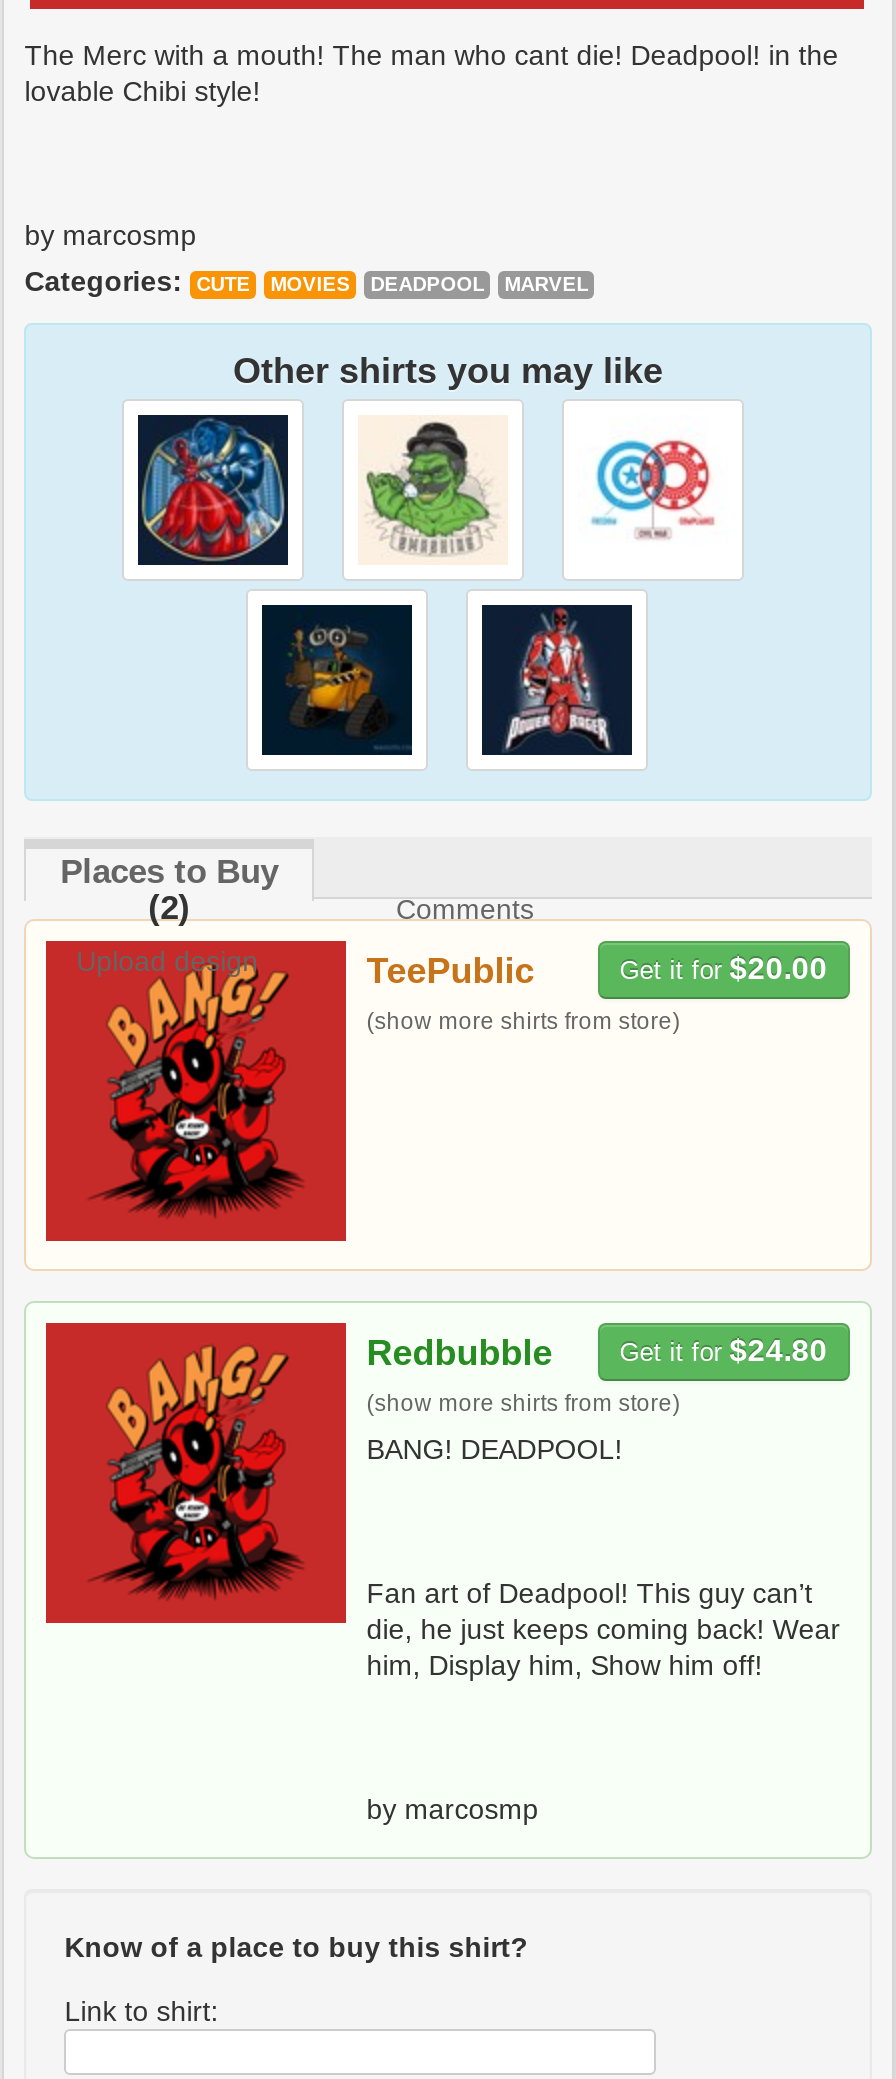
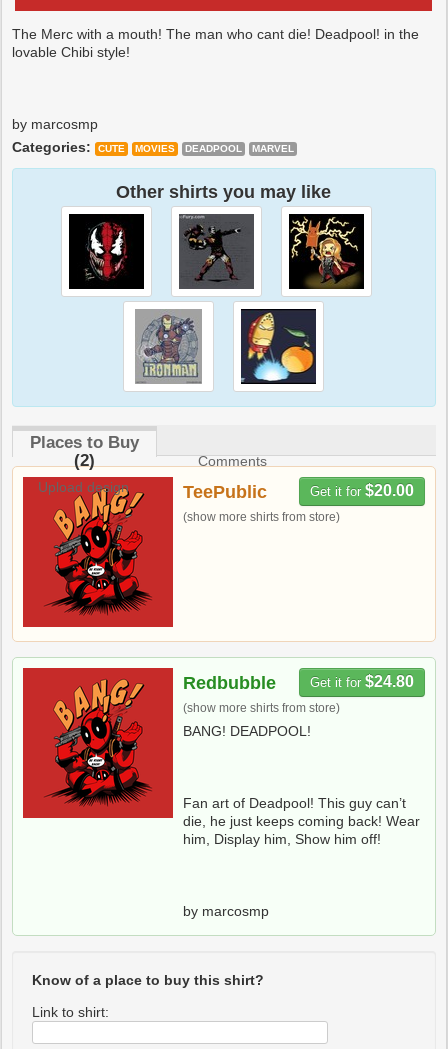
[138,415,288,565] [image] -> [69,214,144,289] [image]
[358,415,508,565] [image] -> [178,213,255,290] [image]
[578,415,728,565] [image] -> [288,213,365,290] [image]
[260,603,414,757] [image] -> [131,309,206,384] [image]
[482,607,630,749] [image] -> [241,310,315,382] [image]

